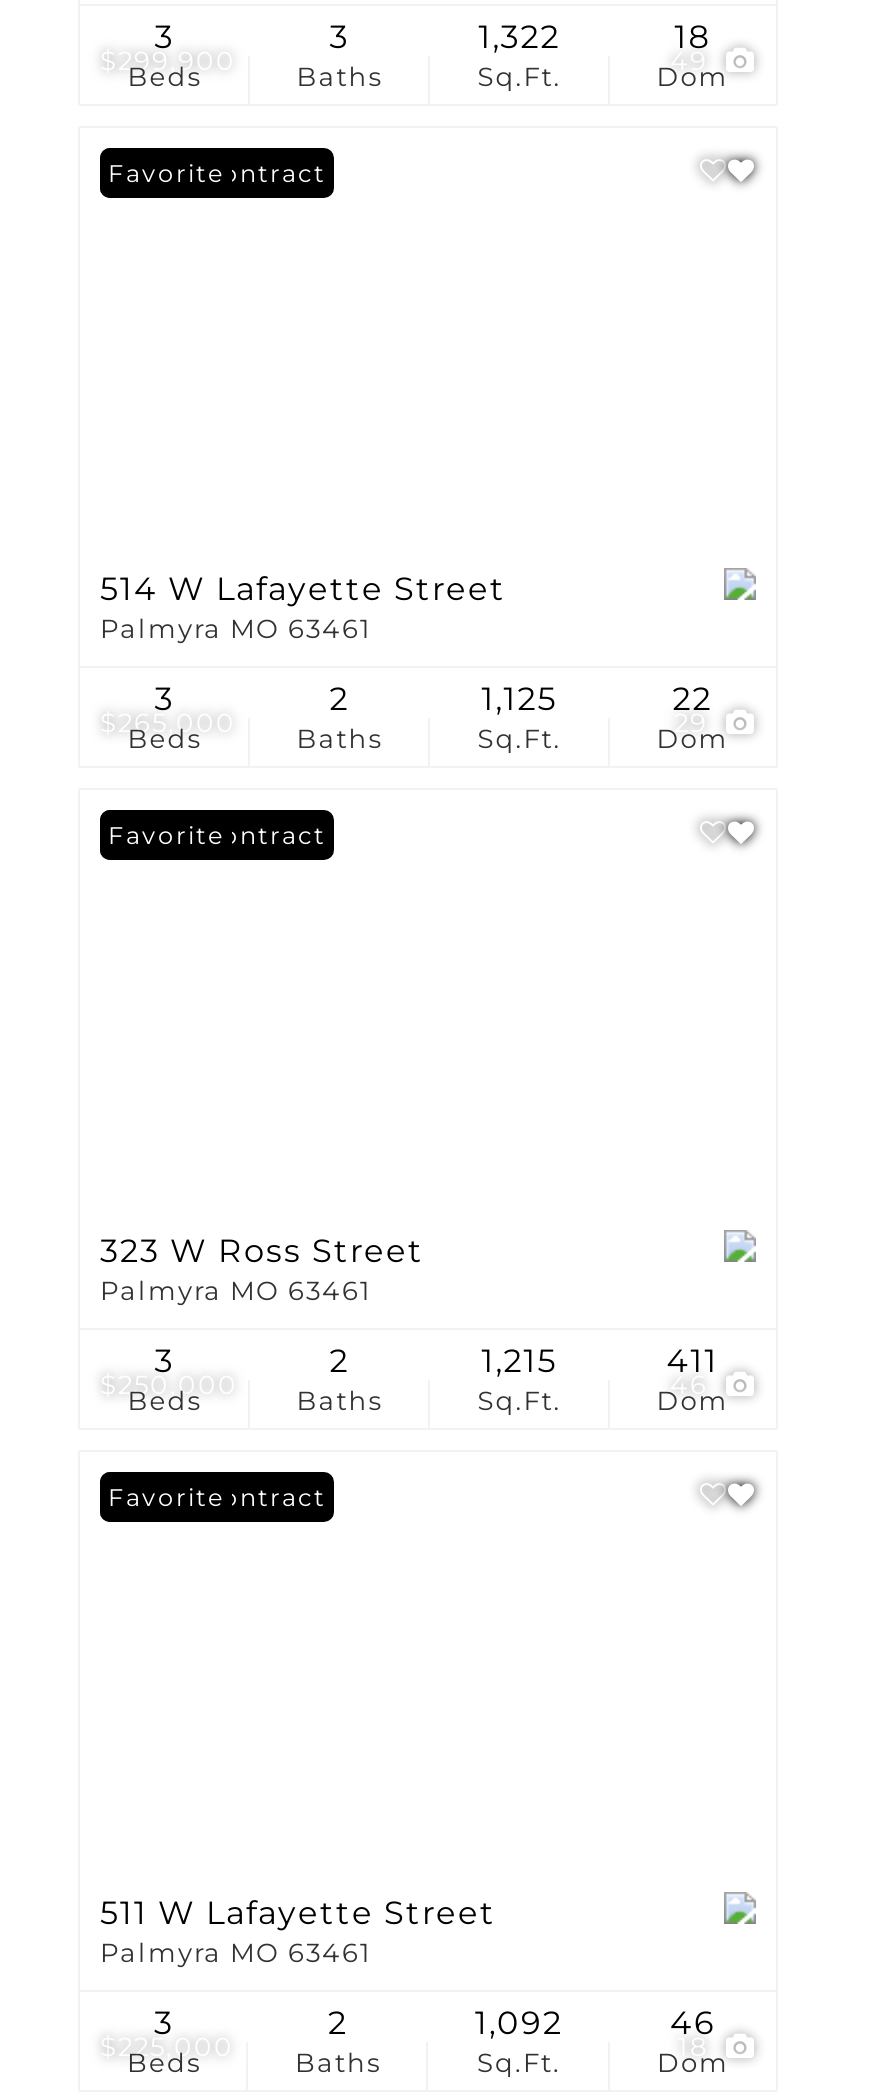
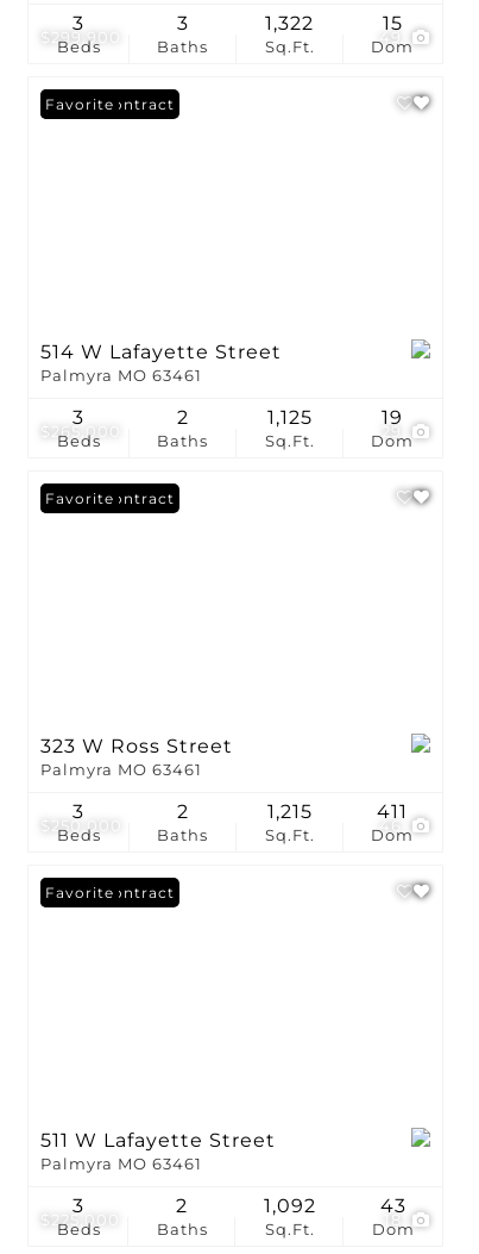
[674,18,710,56] 18 -> [382,12,403,35] 15
[672,680,712,718] 22 -> [382,406,403,429] 19
[670,2004,716,2042] 46 -> [380,1194,406,1217] 43

